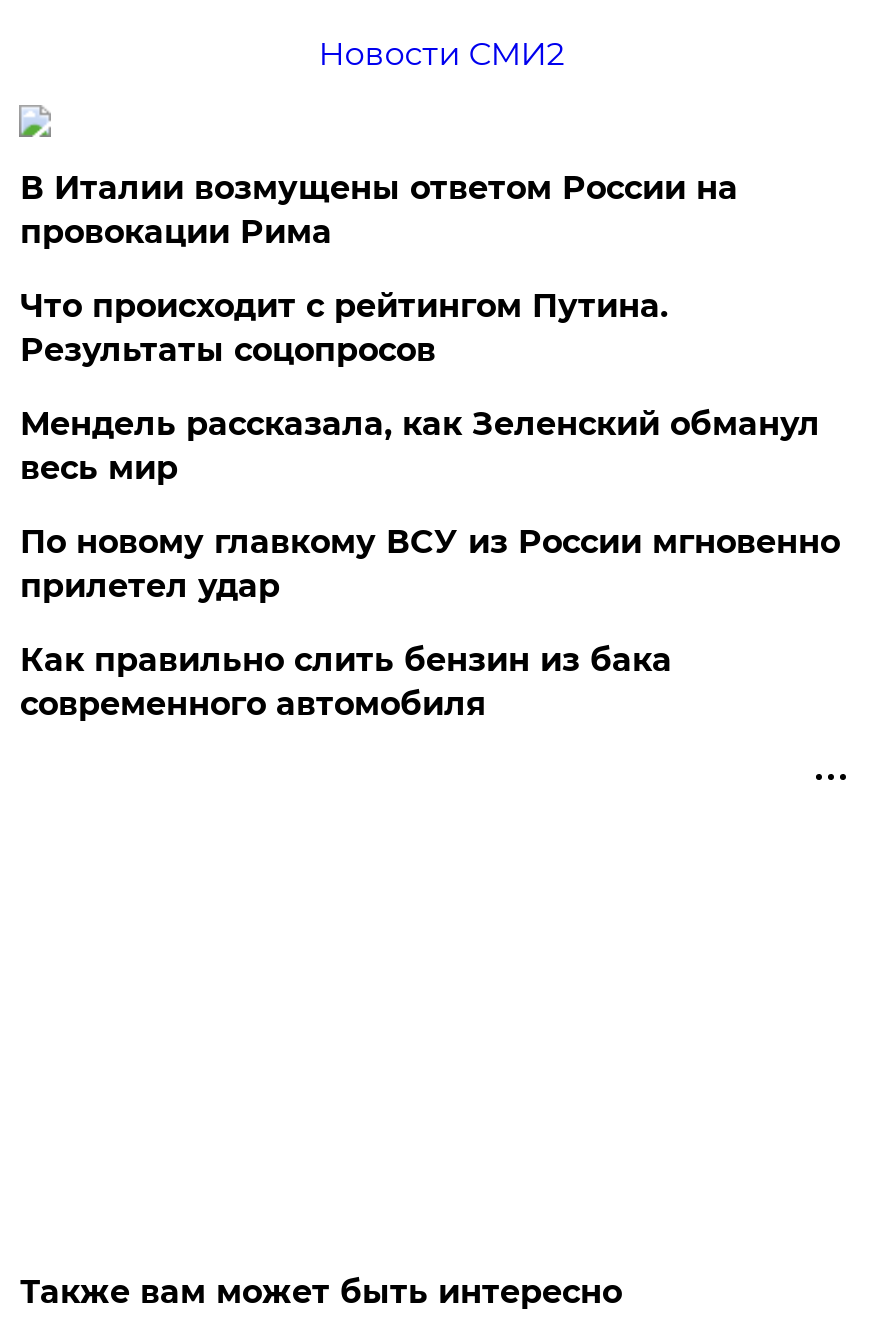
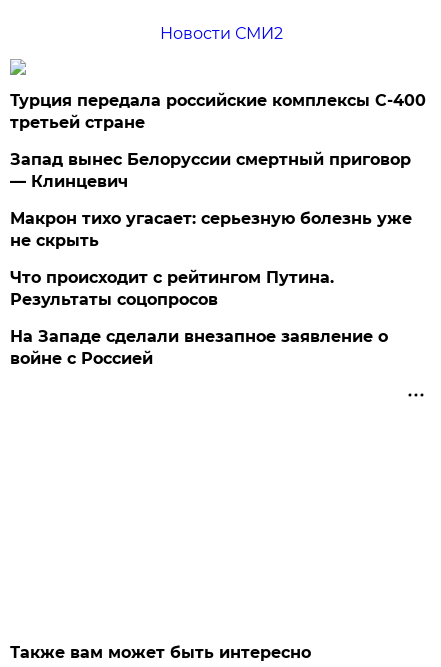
[20,170,738,252] В Италии возмущены ответом России на | провокации Рима -> [10,91,426,250] Турция передала российские комплексы С-400 | третьей стране | Запад вынес Белоруссии смертный приговор | — Клинцевич | Макрон тихо угасает: серьезную болезнь уже | не скрыть
moved [20,288,668,370] -> [10,268,334,309]: Что происходит с рейтингом Путина. | Результаты соцопросов
[20,406,840,724] Мендель рассказала, как Зеленский обманул | весь мир | По новому главкому ВСУ из России мгновенно | прилетел удар | Как правильно слить бензин из бака | современного автомобиля -> [10,327,388,368] На Западе сделали внезапное заявление о | войне с Россией

